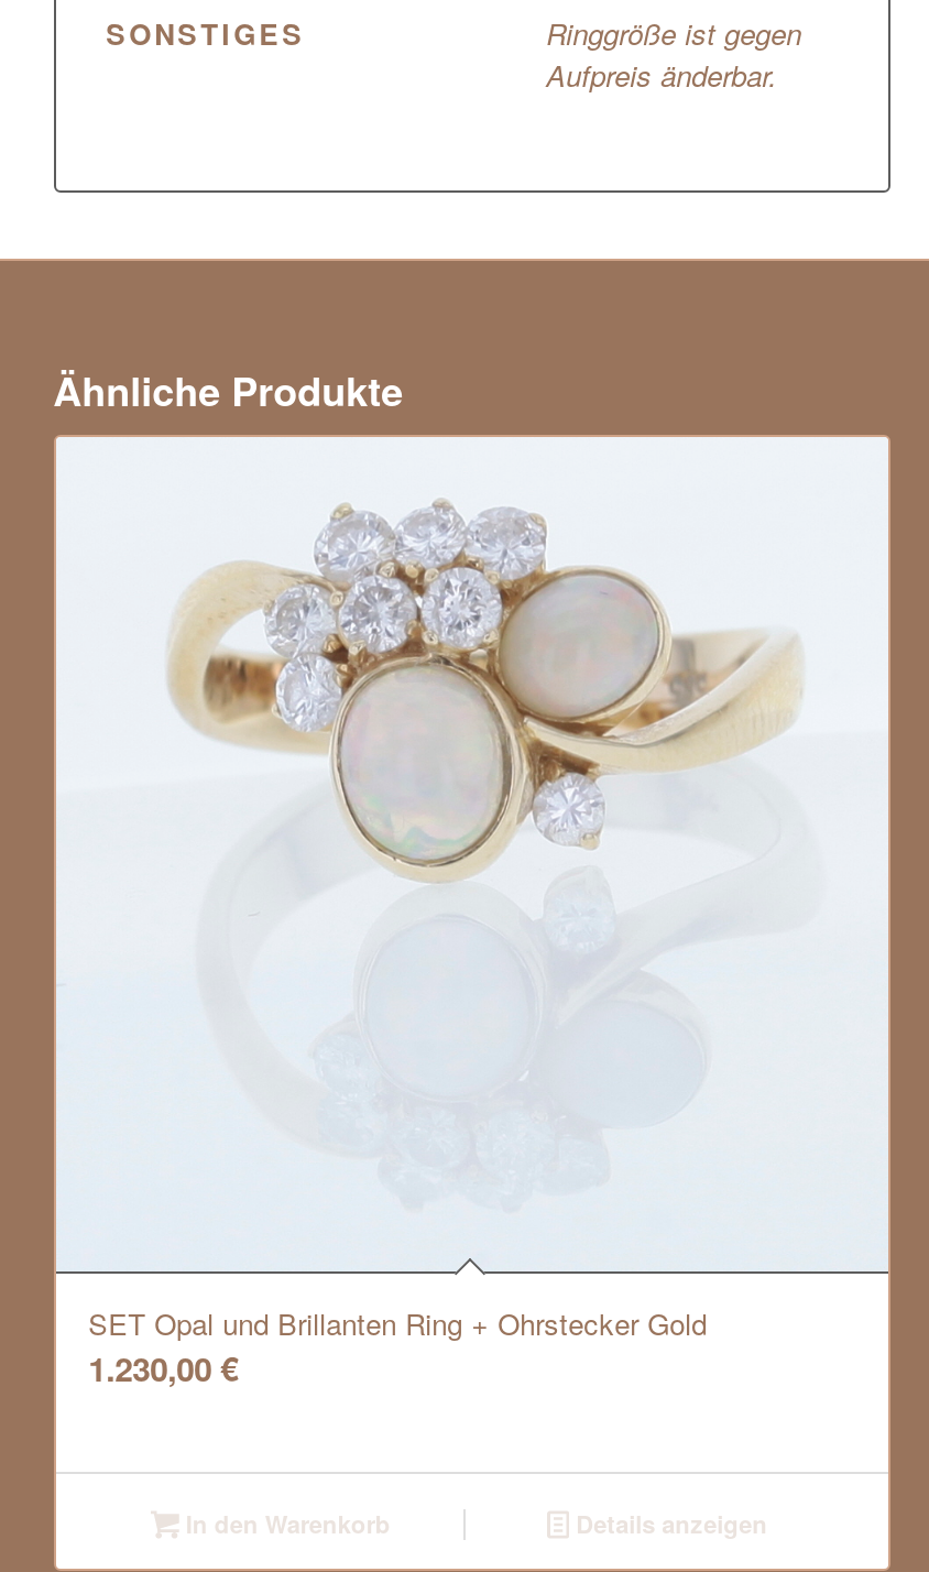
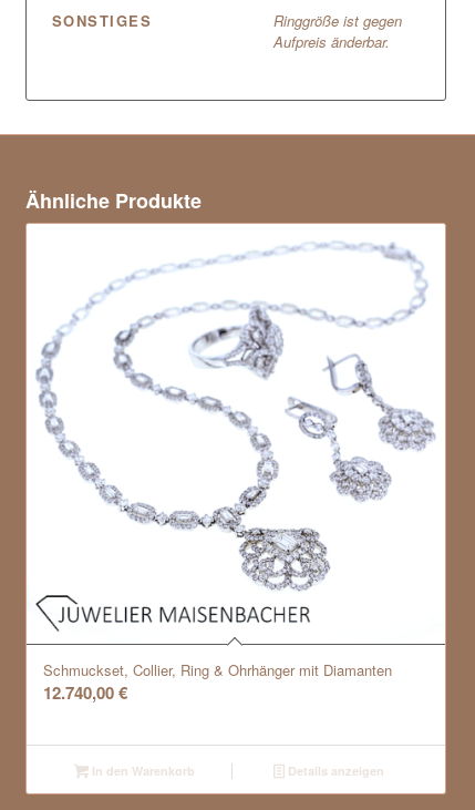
[56,477,886,1393] [image] | SET Opal und Brillanten Ring + Ohrstecker Gold | 1.230,00 € -> [27,243,444,705] [image] | Schmuckset, Collier, Ring & Ohrhänger mit Diamanten | 12.740,00 €

